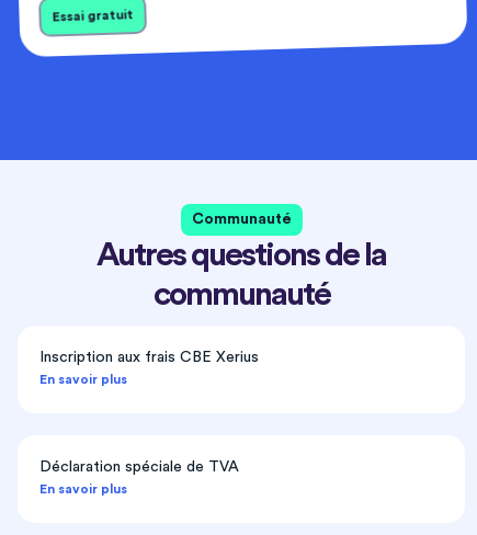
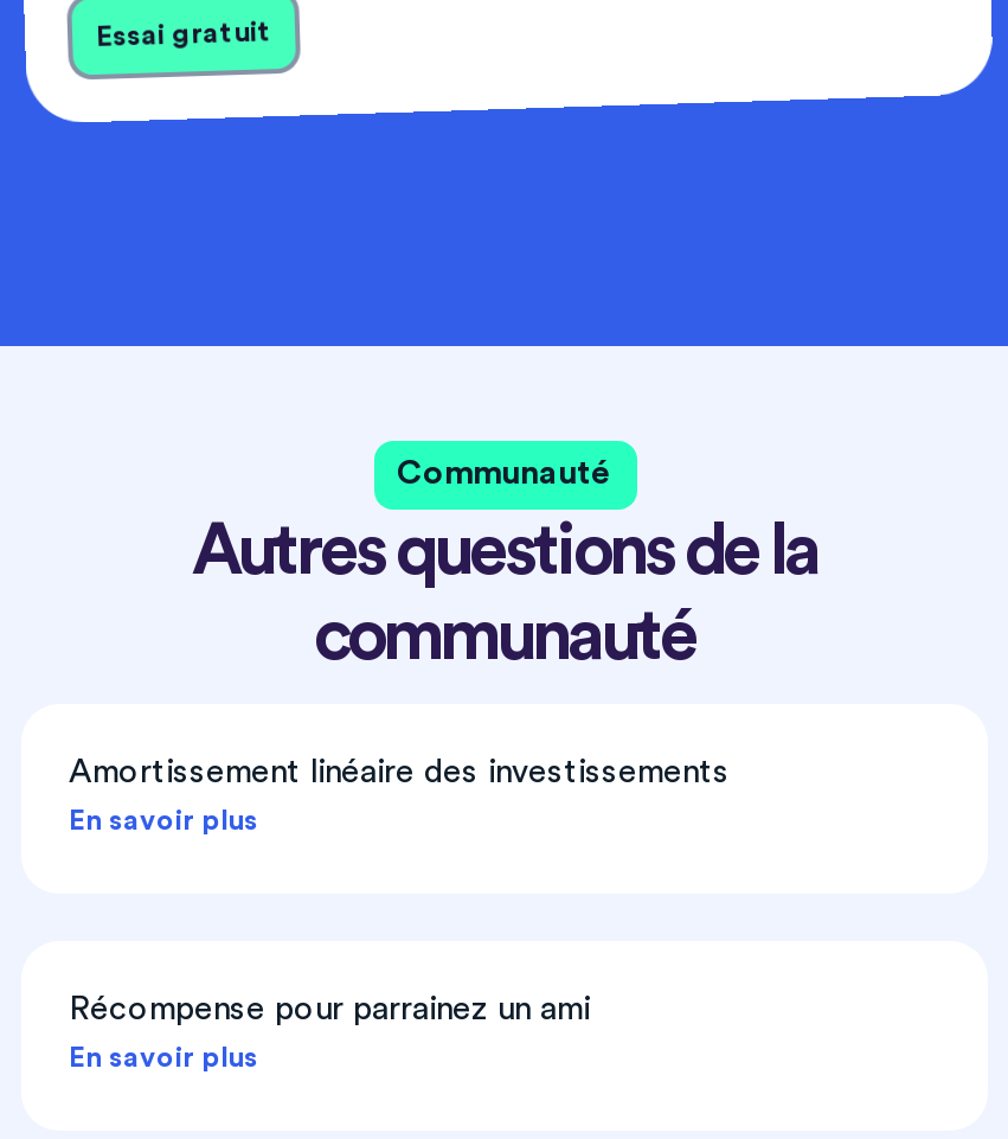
[39,349,259,365] Inscription aux frais CBE Xerius -> [69,755,730,789] Amortissement linéaire des investissements
[39,459,239,474] Déclaration spéciale de TVA -> [69,993,590,1026] Récompense pour parrainez un ami

